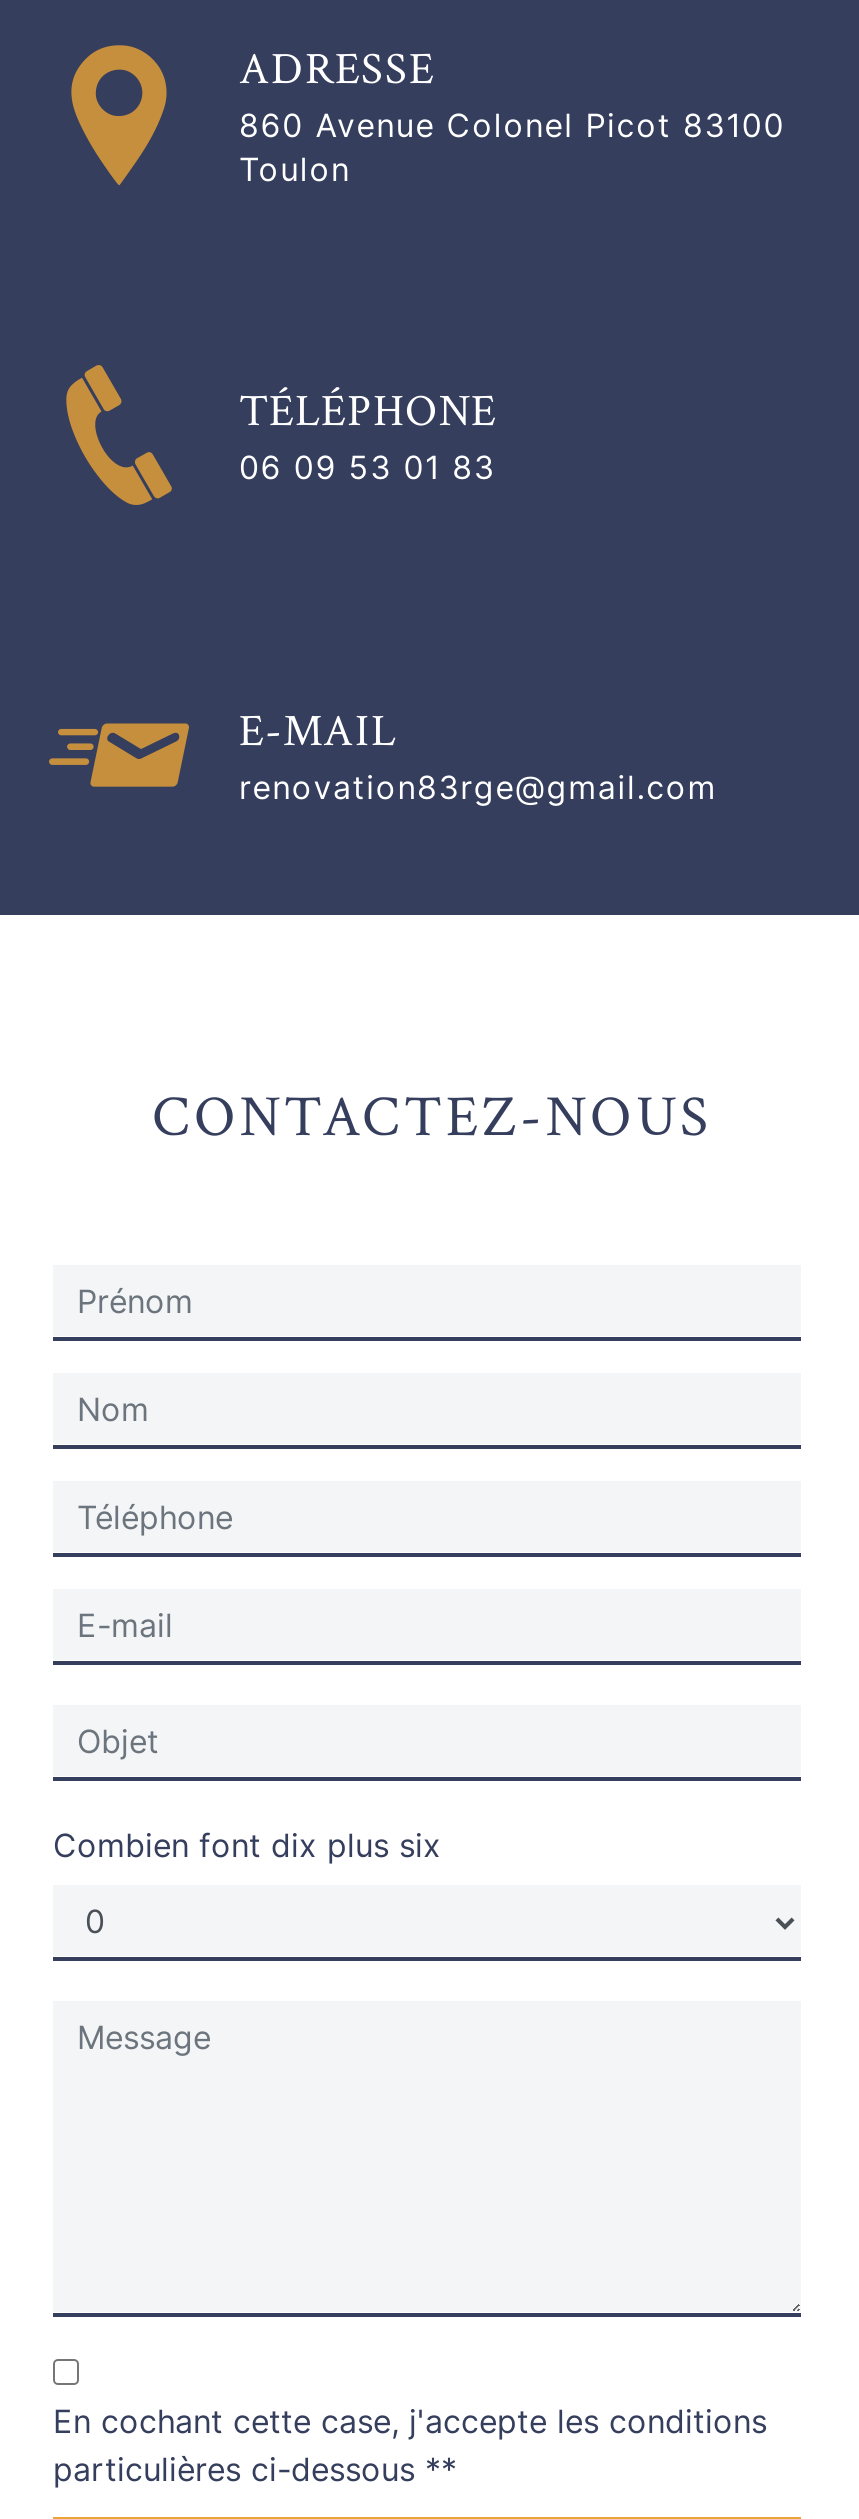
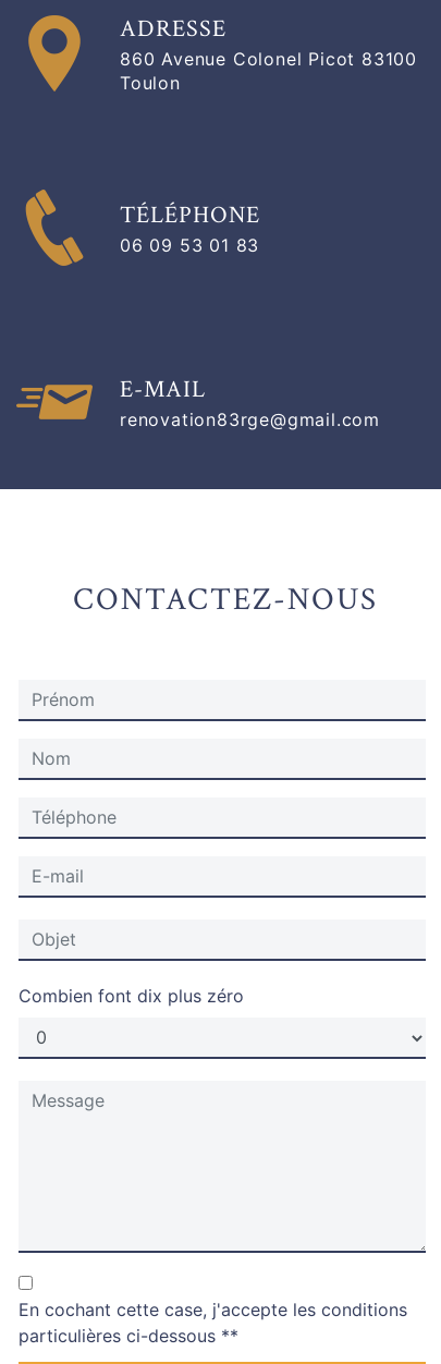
[53,1824,441,1864] Combien font dix plus six -> [19,984,244,1006] Combien font dix plus zéro

